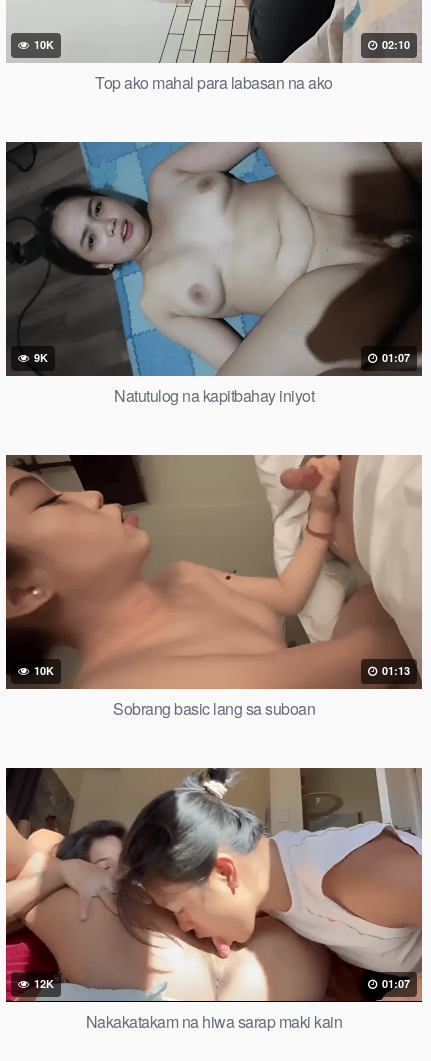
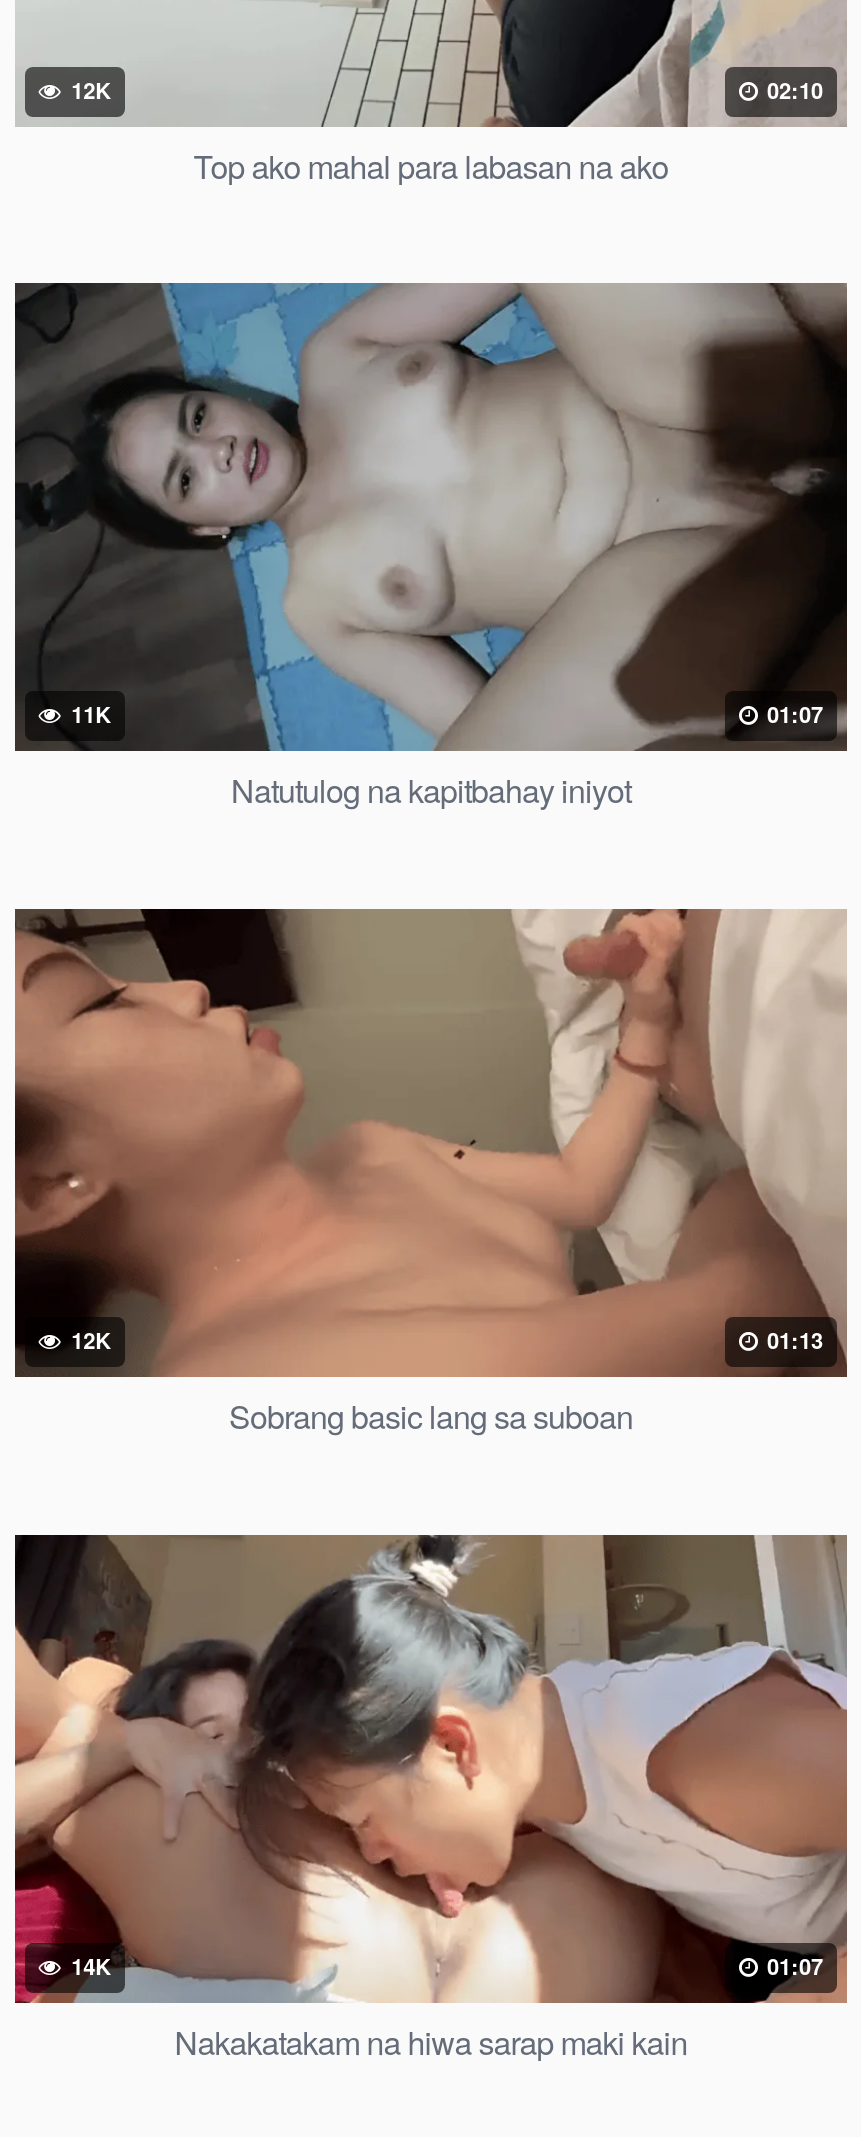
[31,37,54,52] 10K -> [65,75,111,105] 12K
[31,350,48,365] 9K -> [65,700,111,730] 11K
[31,663,54,678] 10K -> [65,1326,111,1356] 12K
[31,976,54,991] 12K -> [65,1951,111,1981] 14K

